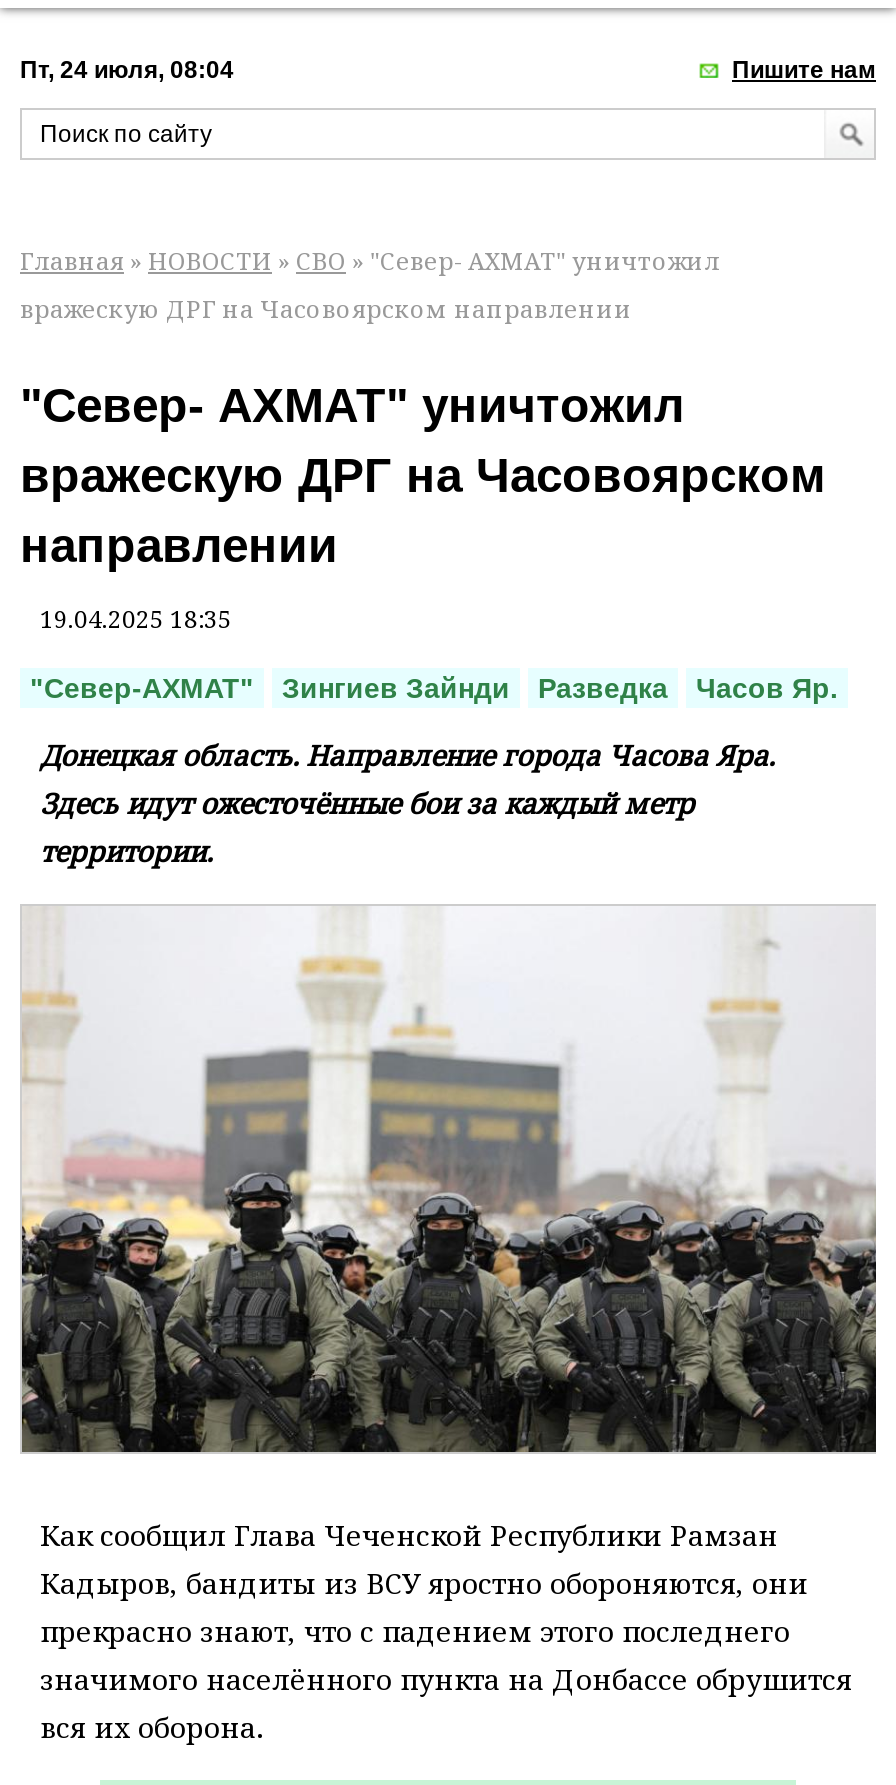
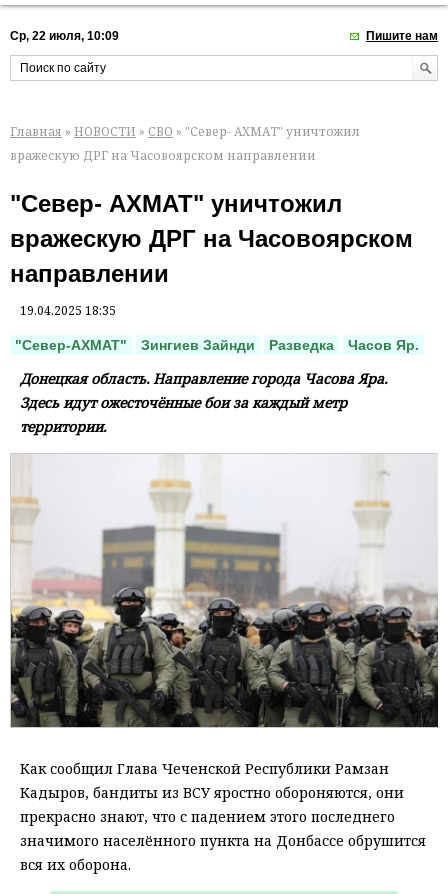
[20,56,234,84] Пт, 24 июля, 08:04 -> [10,29,119,43] Ср, 22 июля, 10:09

